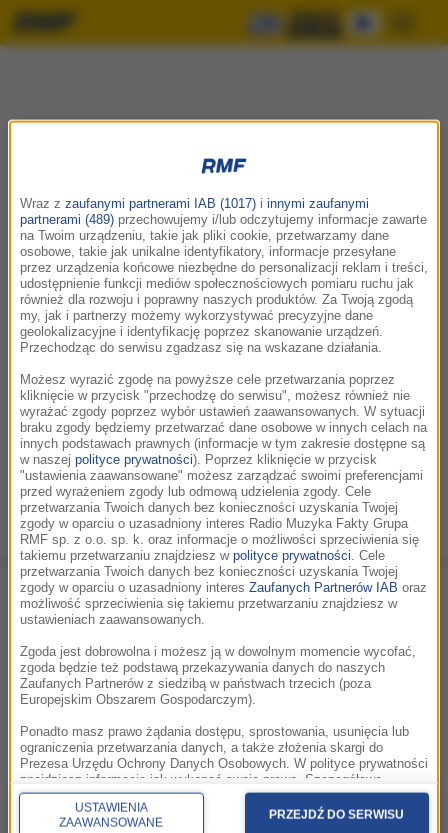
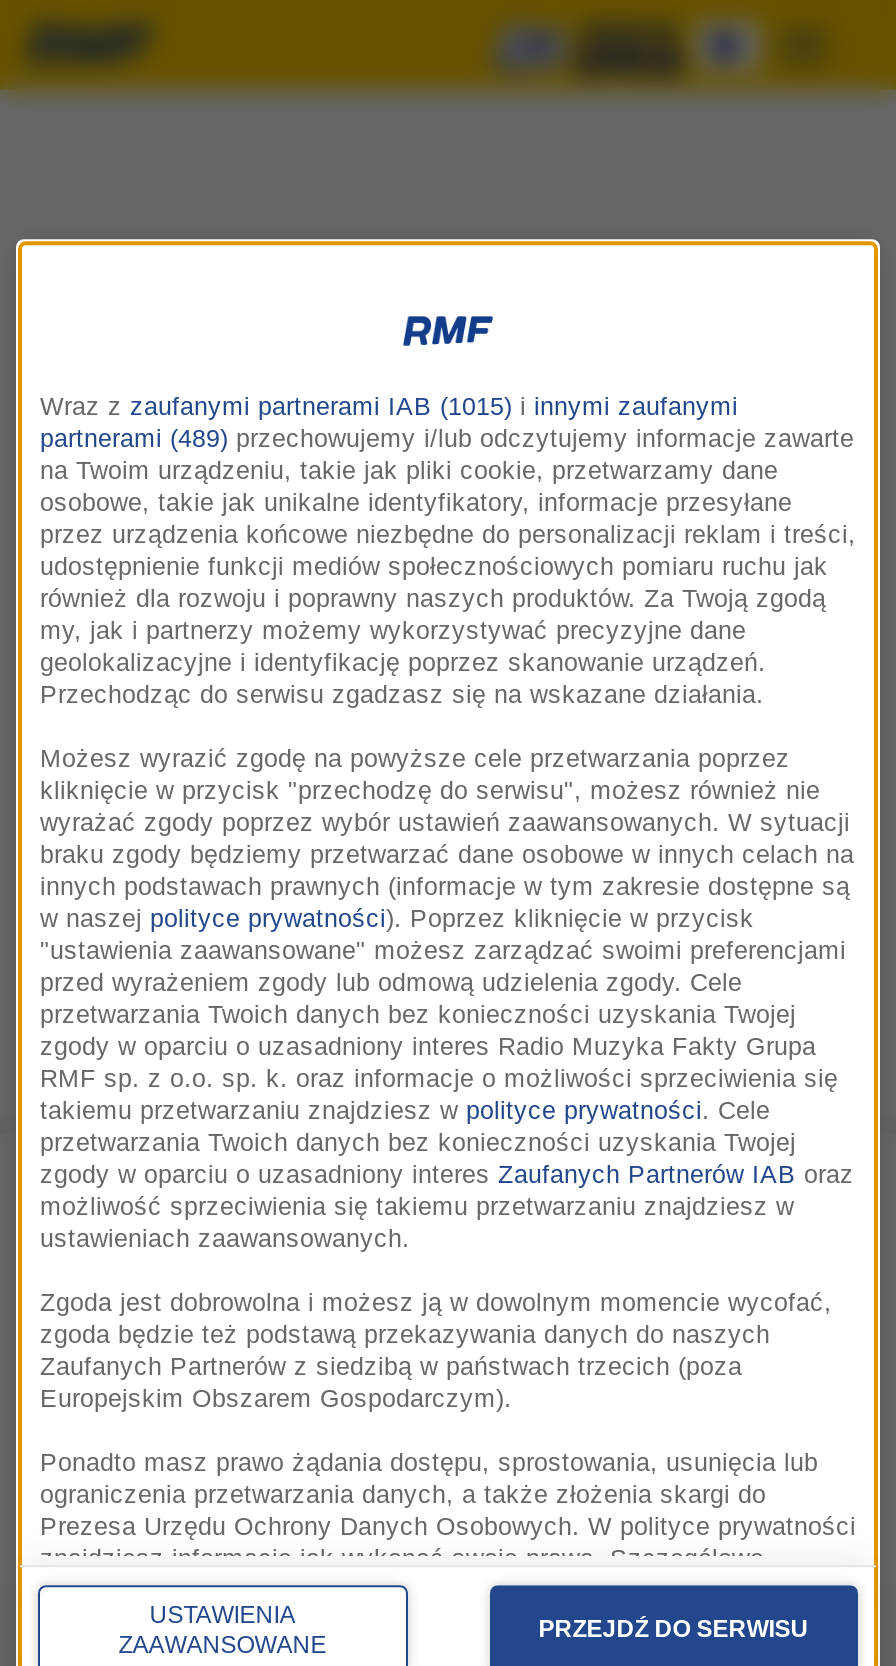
[20,196,369,210] Wraz z zaufanymi partnerami IAB (1017) i innymi zaufanymi -> [40,392,738,420] Wraz z zaufanymi partnerami IAB (1015) i innymi zaufanymi

